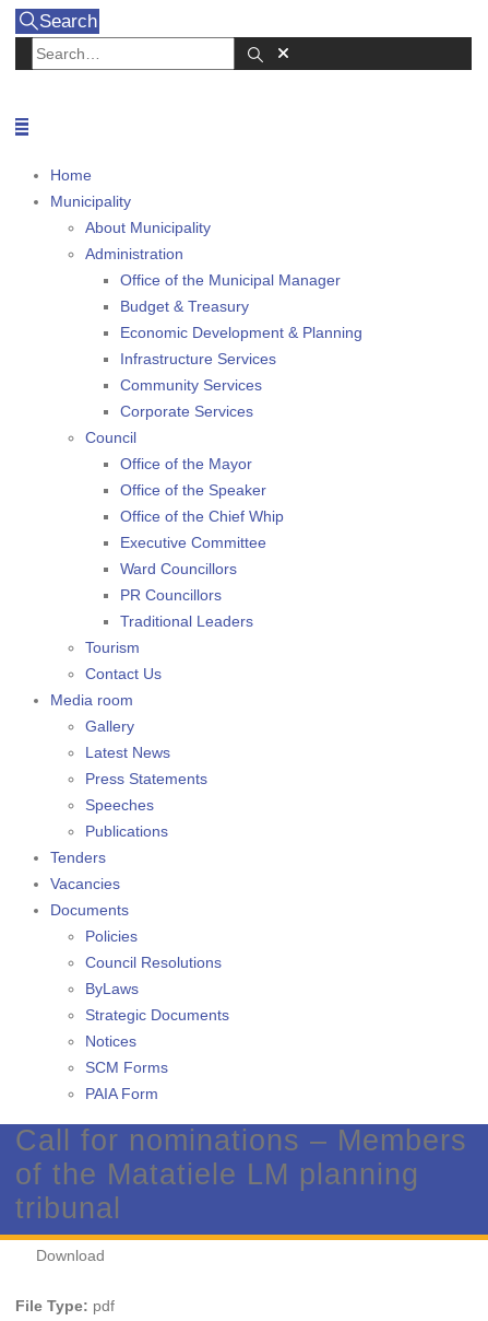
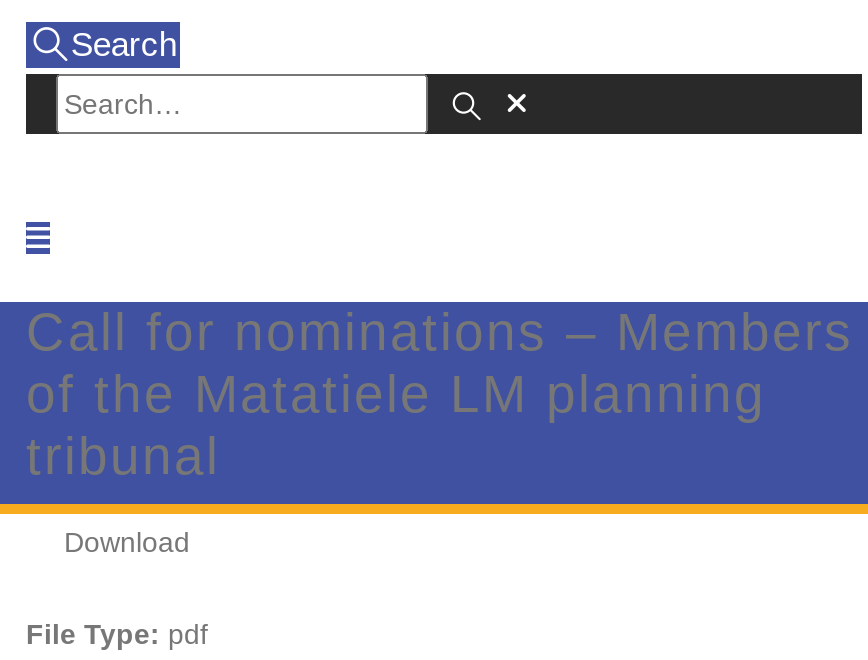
[50,167,362,1103] Home | Municipality | About Municipality | Administration | Office of the Municipal Manager | Budget & Treasury | Economic Development & Planning | Infrastructure Services | Community Services | Corporate Services | Council | Office of the Mayor | Office of the Speaker | Office of the Chief Whip | Executive Committee | Ward Councillors | PR Councillors | Traditional Leaders | Tourism | Contact Us | Media room | Gallery | Latest News | Press Statements | Speeches | Publications | Tenders | Vacancies | Documents | Policies | Council Resolutions | ByLaws | Strategic Documents | Notices | SCM Forms | PAIA Form -> none

